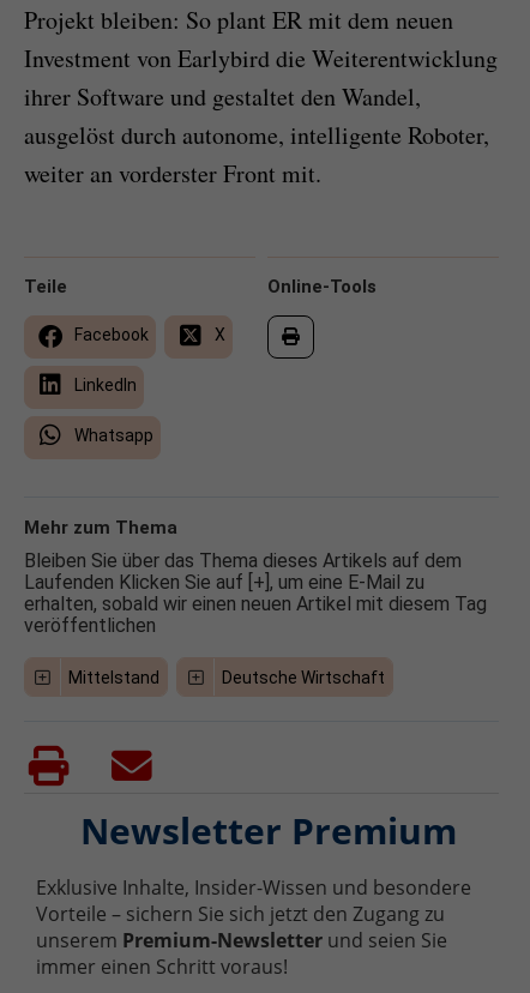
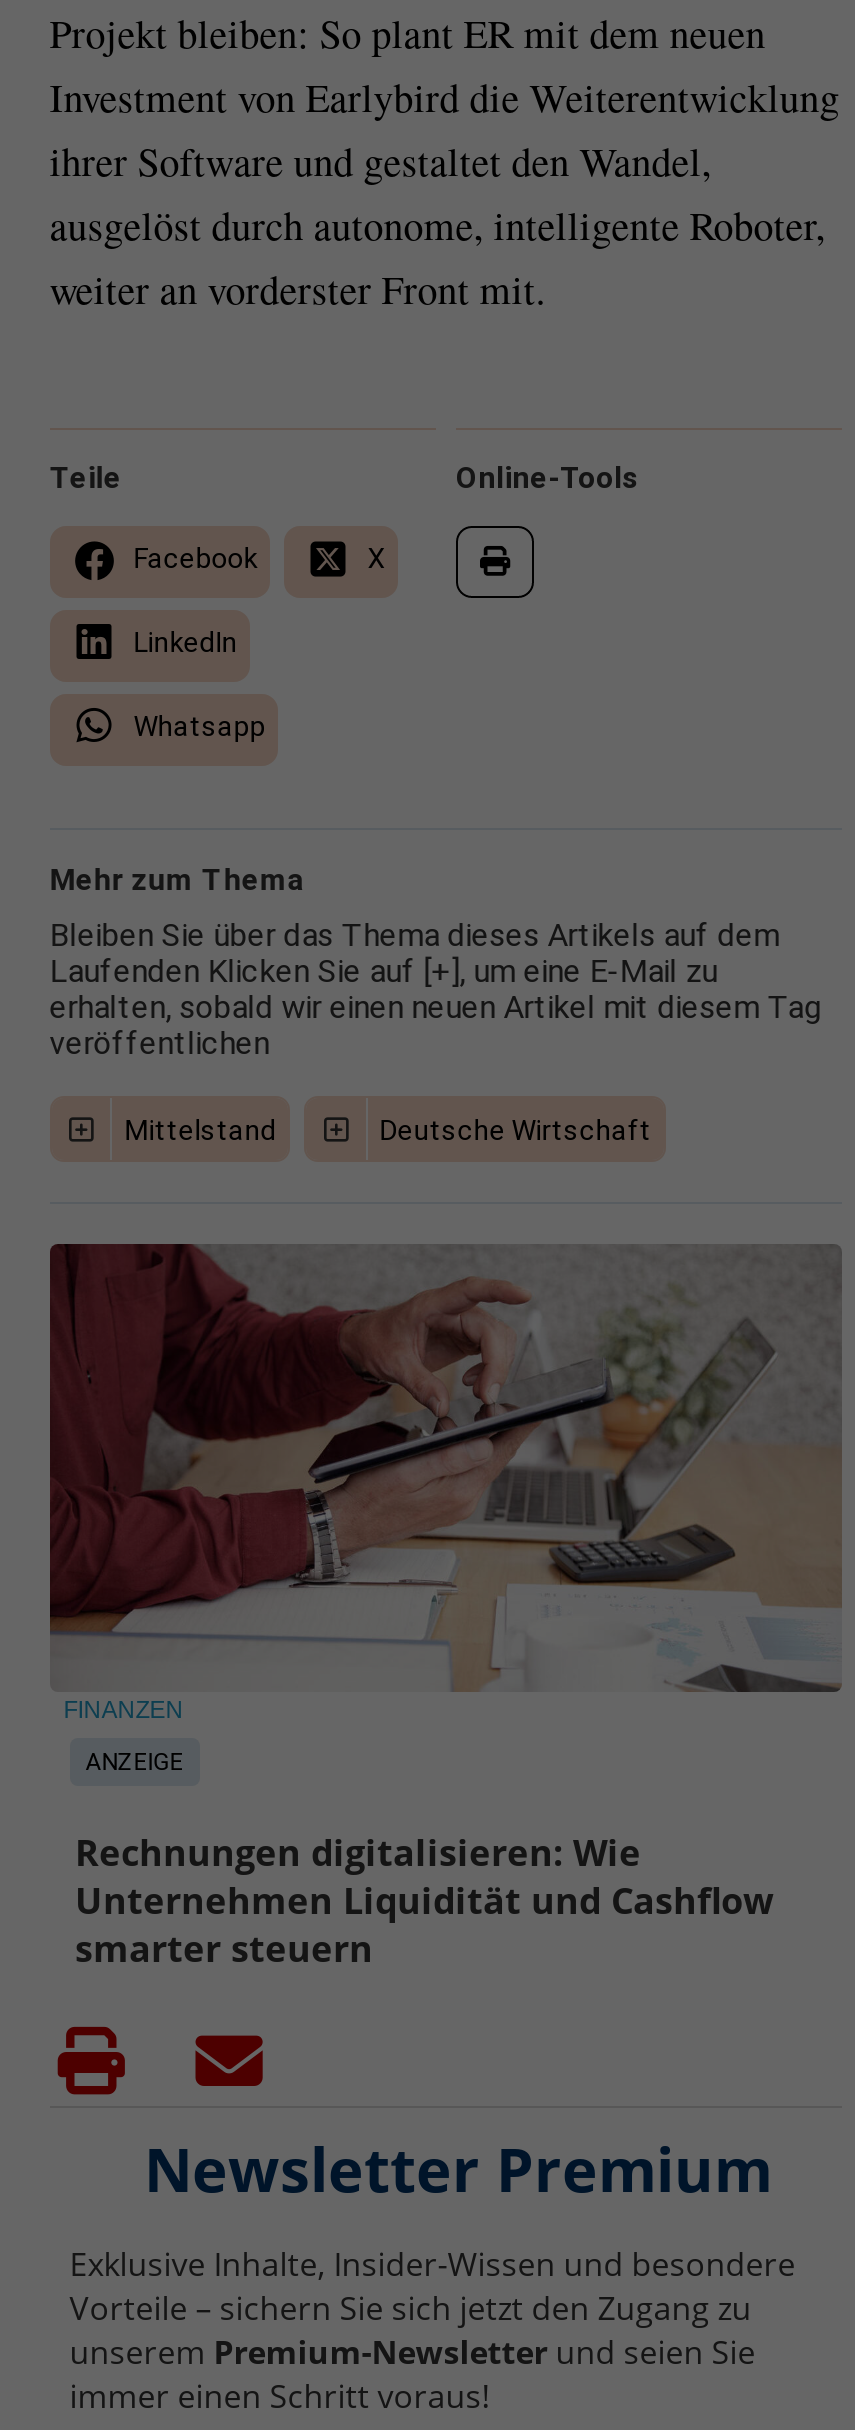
none -> [48,1242,844,1973] [image] | FINANZEN | Rechnungen digitalisieren: Wie | Unternehmen Liquidität und Cashflow | smarter steuern
none -> [85,1747,183,1775] ANZEIGE

